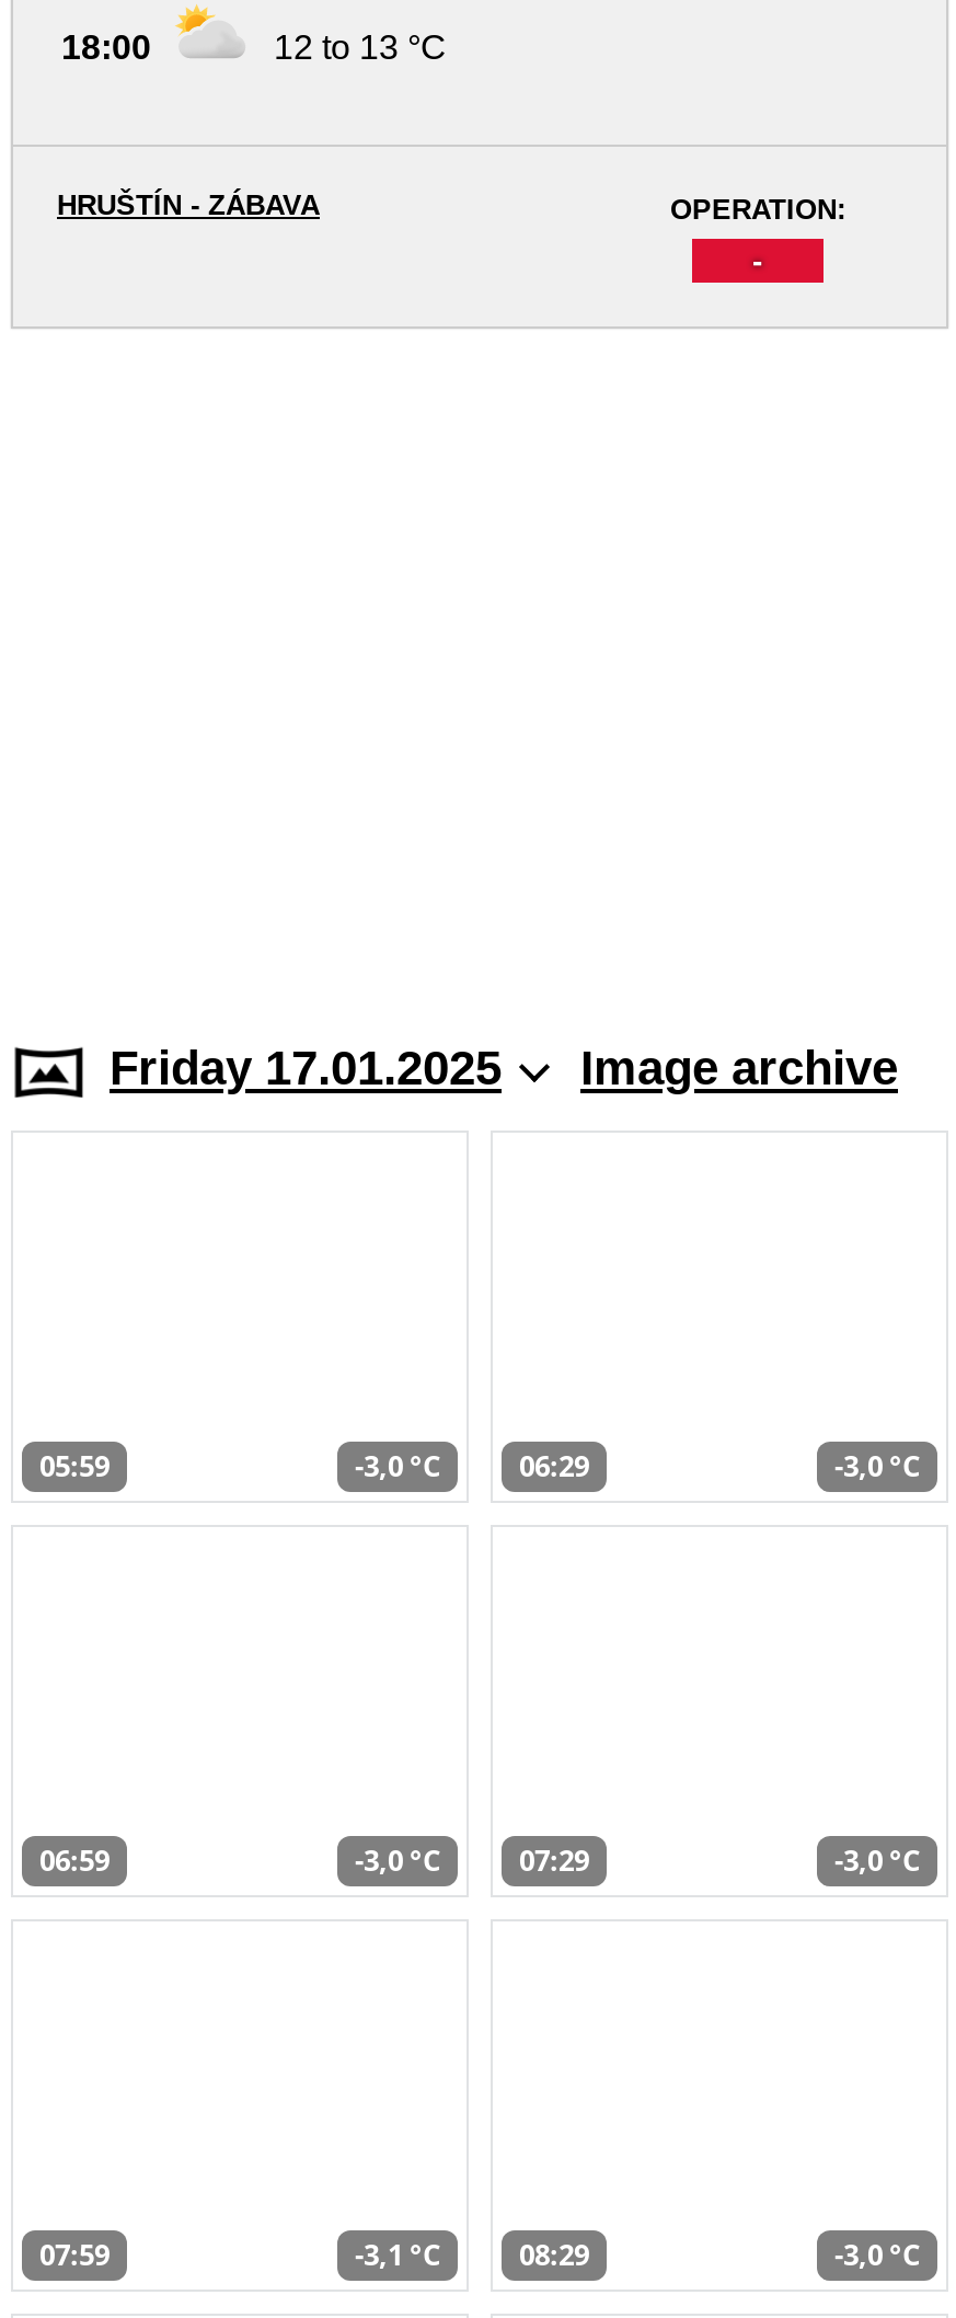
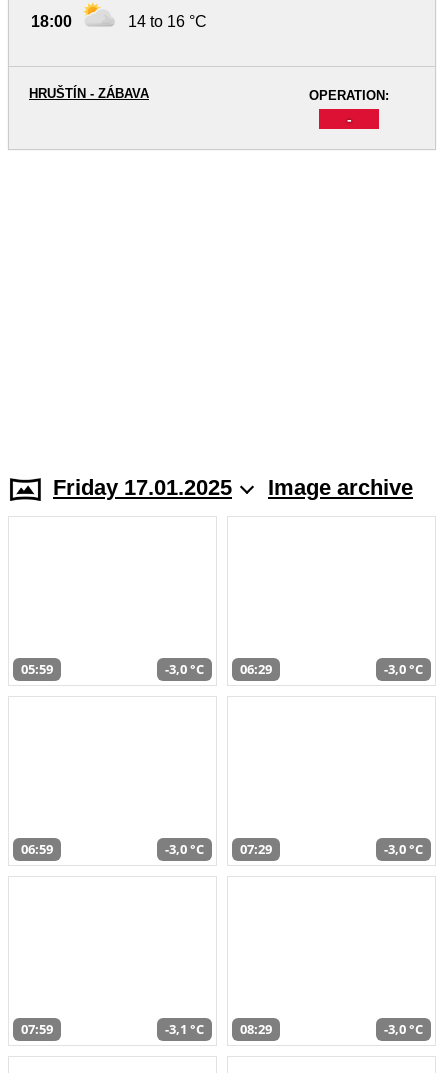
[274,28,447,66] 12 to 13 °C -> [128,13,207,30] 14 to 16 °C

